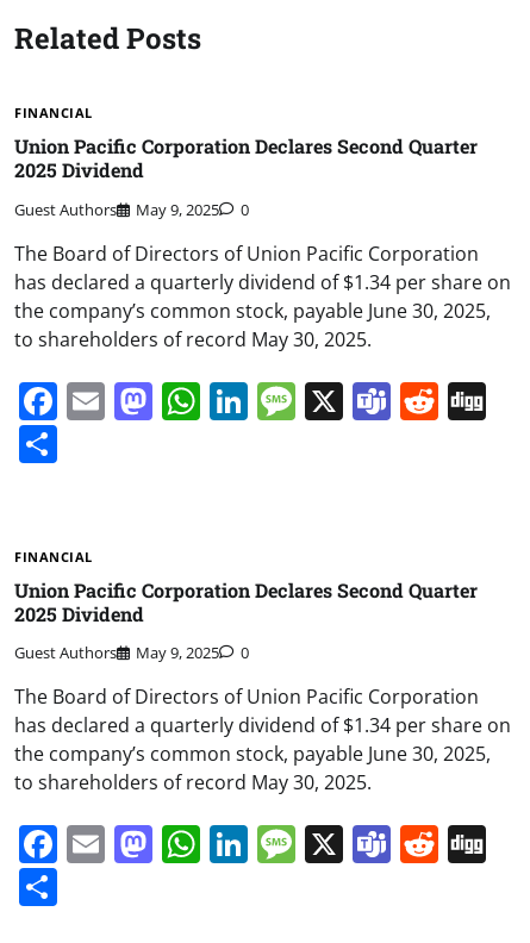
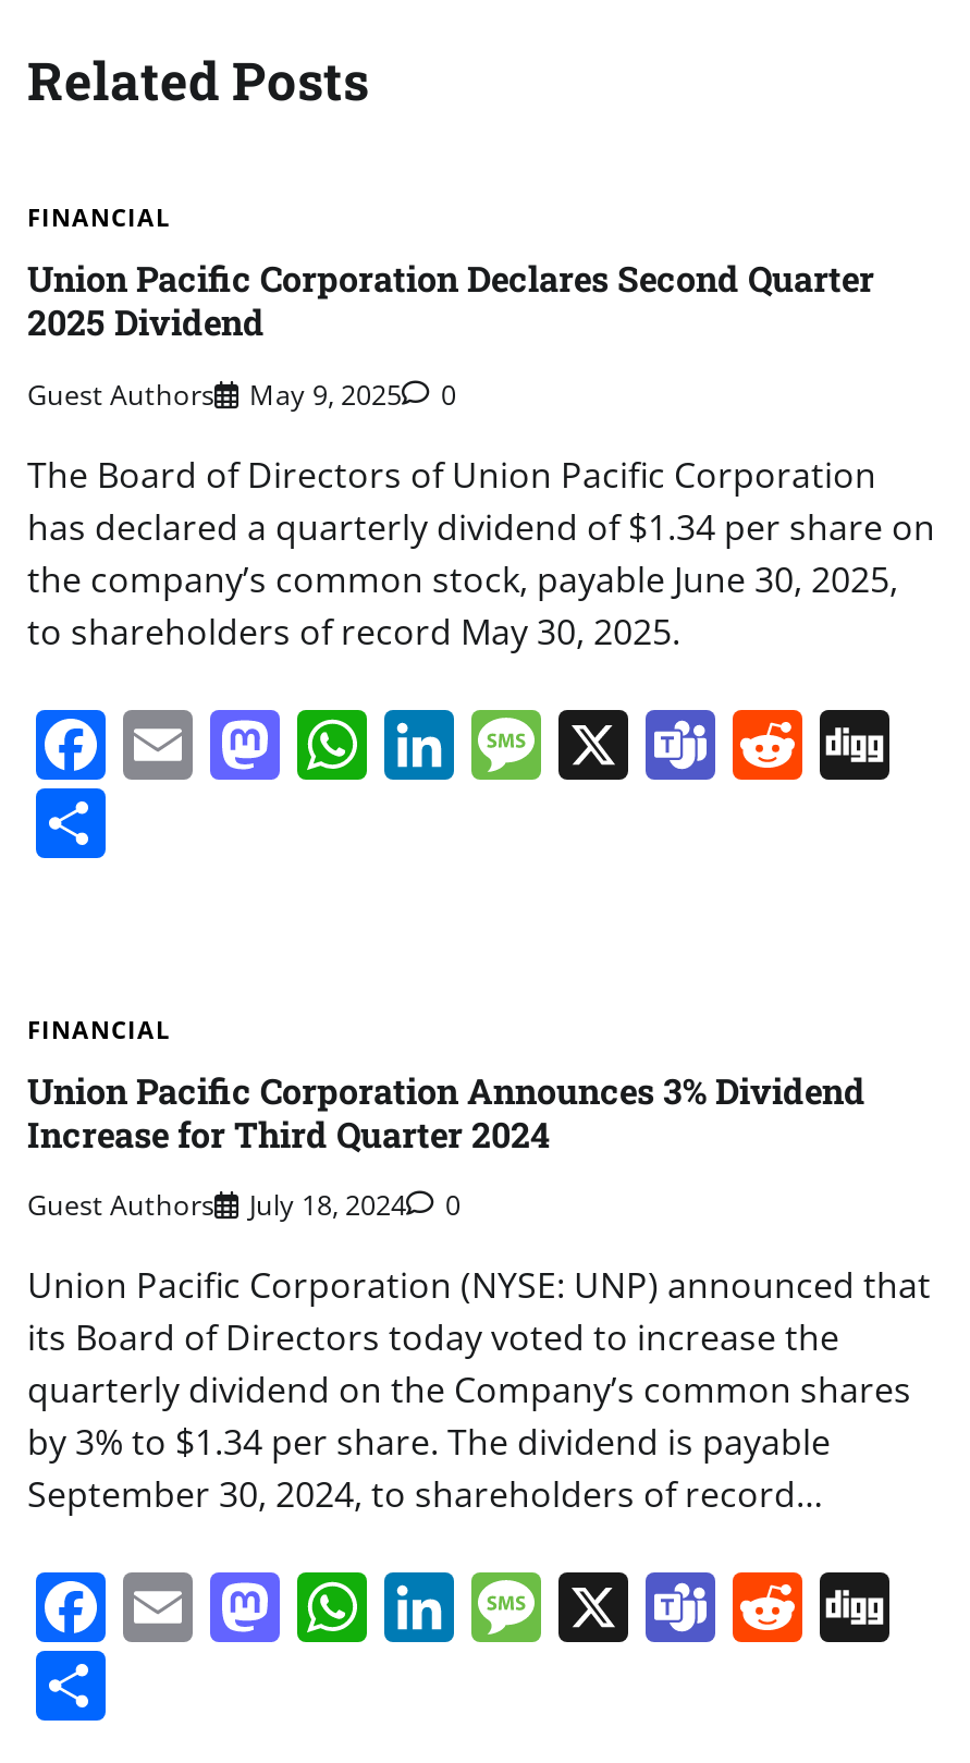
[14,577,478,626] Union Pacific Corporation Declares Second Quarter | 2025 Dividend -> [27,1067,865,1156] Union Pacific Corporation Announces 3% Dividend | Increase for Third Quarter 2024
[14,642,249,663] Guest Authors May 9, 2025 0 -> [27,1185,461,1224] Guest Authors July 18, 2024 0
[14,684,511,796] The Board of Directors of Union Pacific Corporation | has declared a quarterly dividend of $1.34 per share on | the company’s common stock, payable June 30, 2025, | to shareholders of record May 30, 2025. -> [27,1261,931,1518] Union Pacific Corporation (NYSE: UNP) announced that | its Board of Directors today voted to increase the | quarterly dividend on the Company’s common shares | by 3% to $1.34 per share. The dividend is payable | September 30, 2024, to shareholders of record…

